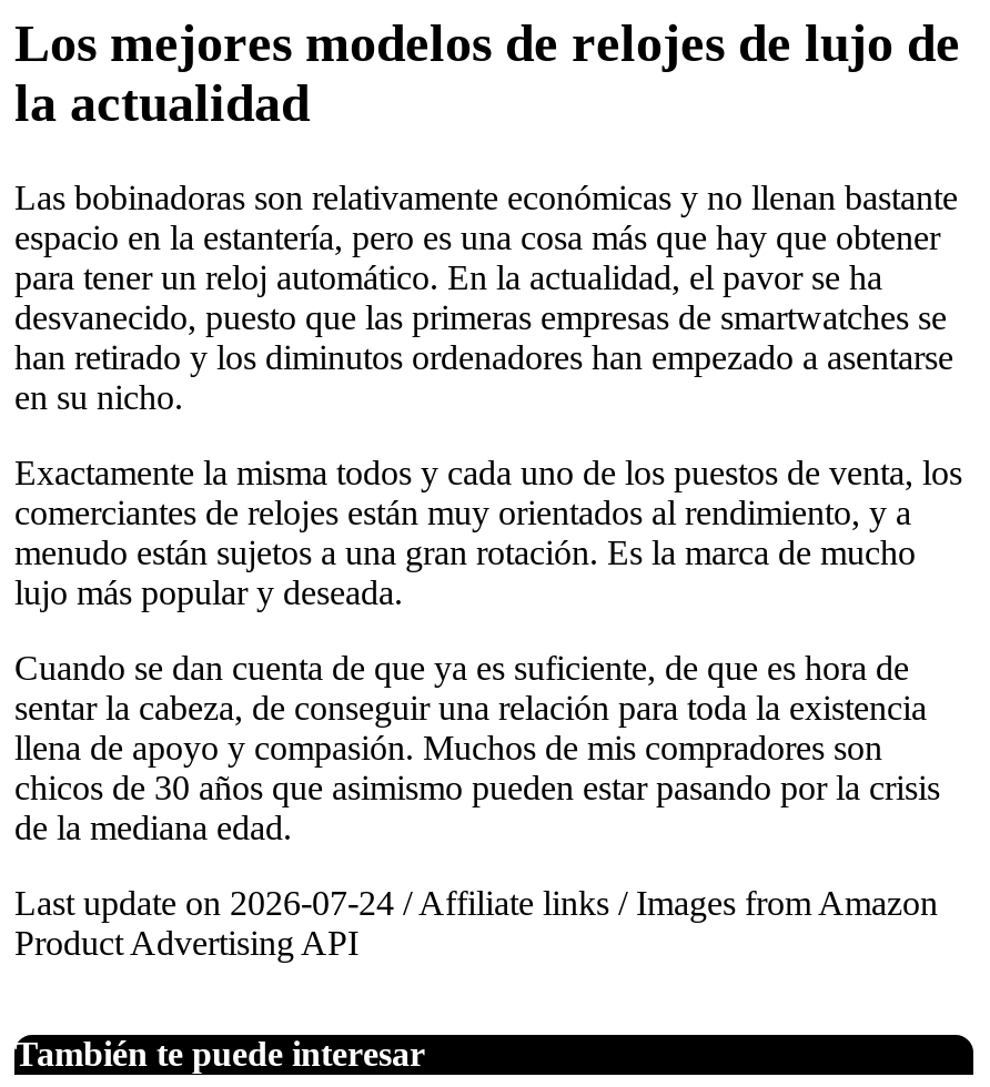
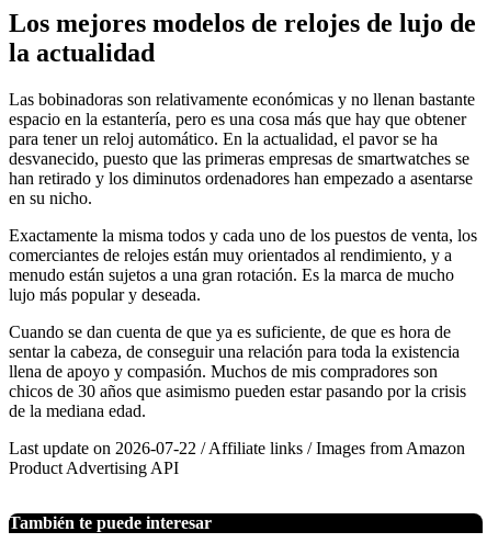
[14,884,938,922] Last update on 2026-07-24 / Affiliate links / Images from Amazon -> [9,439,465,458] Last update on 2026-07-22 / Affiliate links / Images from Amazon

